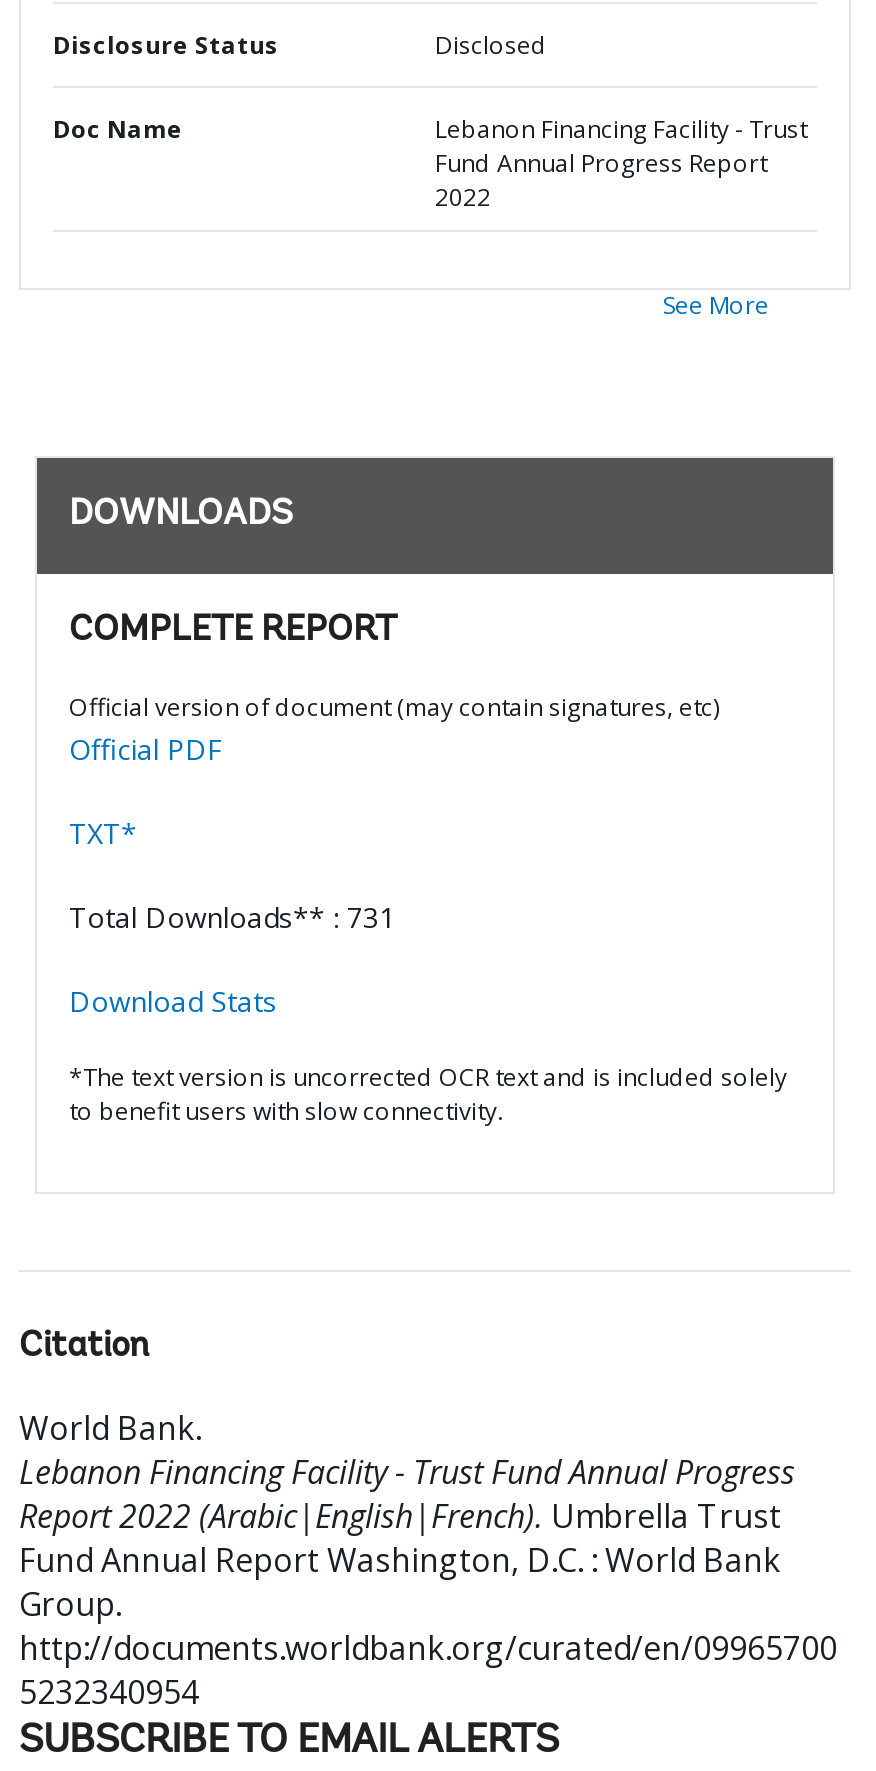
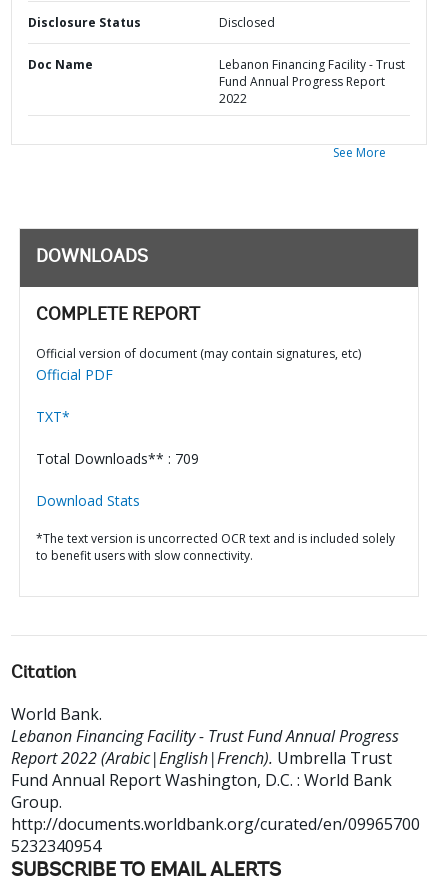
[69,898,395,936] Total Downloads** : 731 -> [36,449,199,468] Total Downloads** : 709

